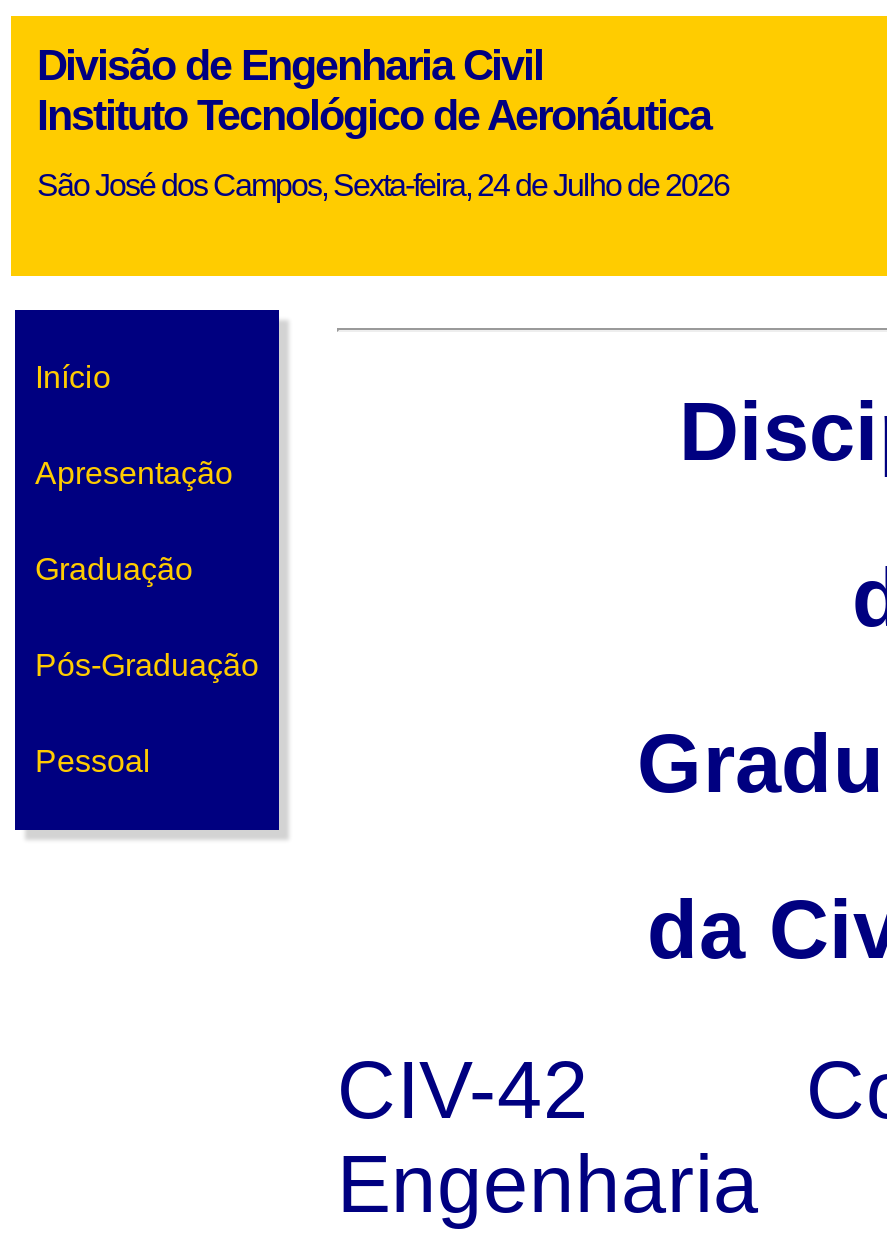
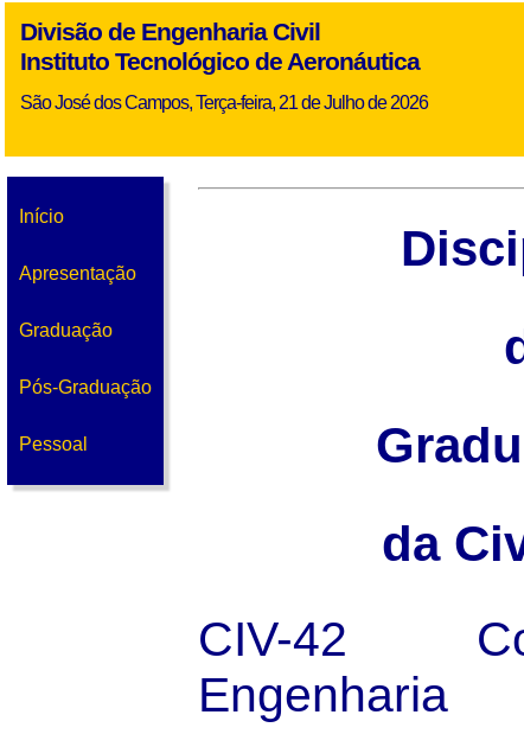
[37,167,729,201] São José dos Campos, Sexta-feira, 24 de Julho de 2026 -> [20,92,428,112] São José dos Campos, Terça-feira, 21 de Julho de 2026

